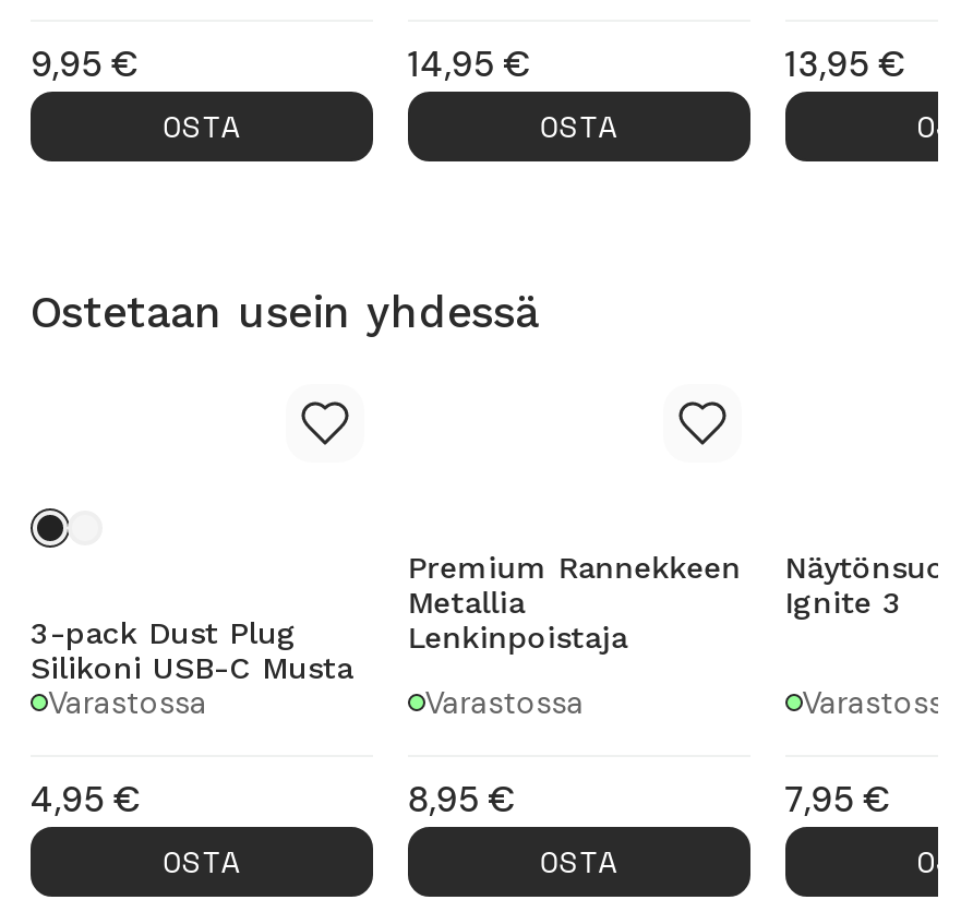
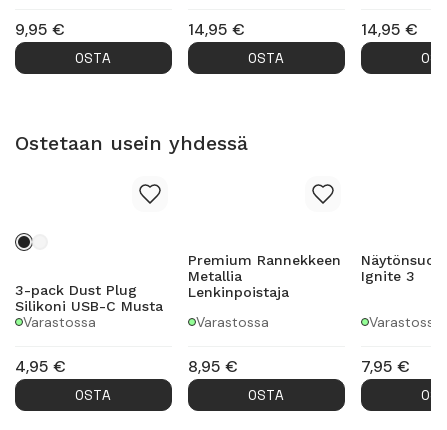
[785,41,907,87] 13,95 € -> [361,19,418,40] 14,95 €

